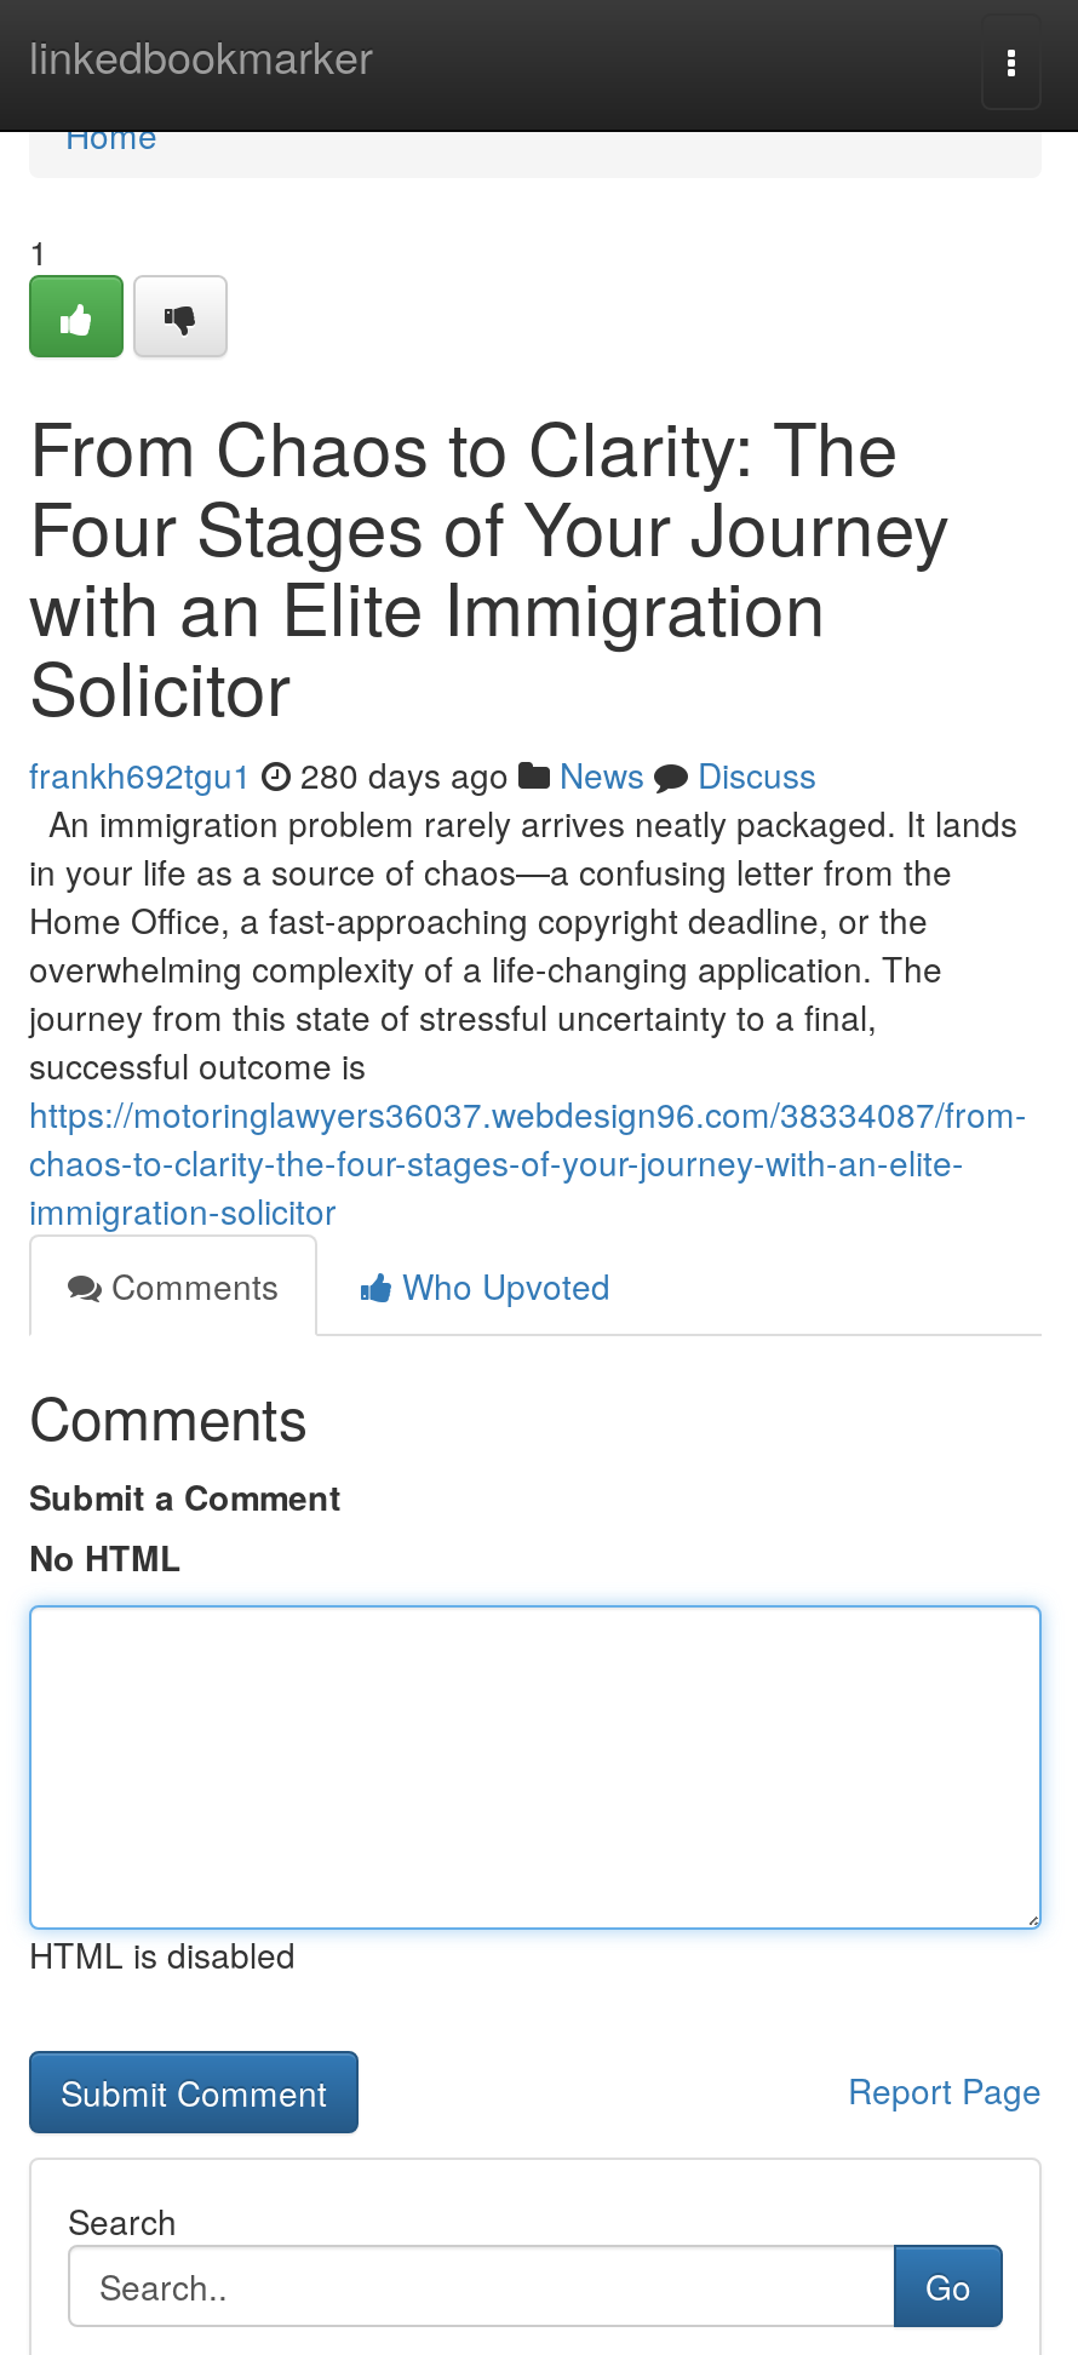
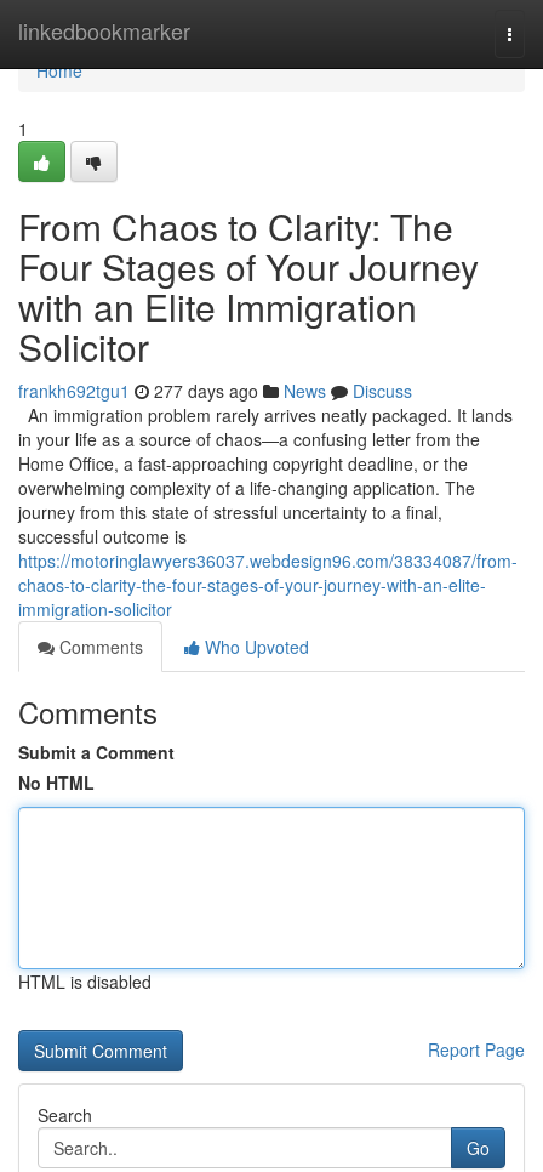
[29,750,816,798] frankh692tgu1 280 days ago News Discuss -> [18,379,412,403] frankh692tgu1 277 days ago News Discuss

